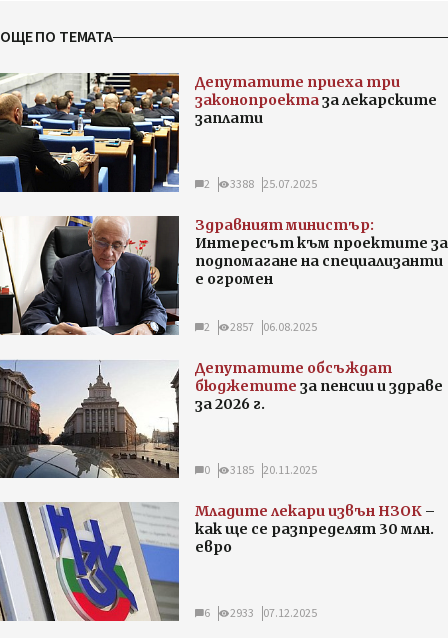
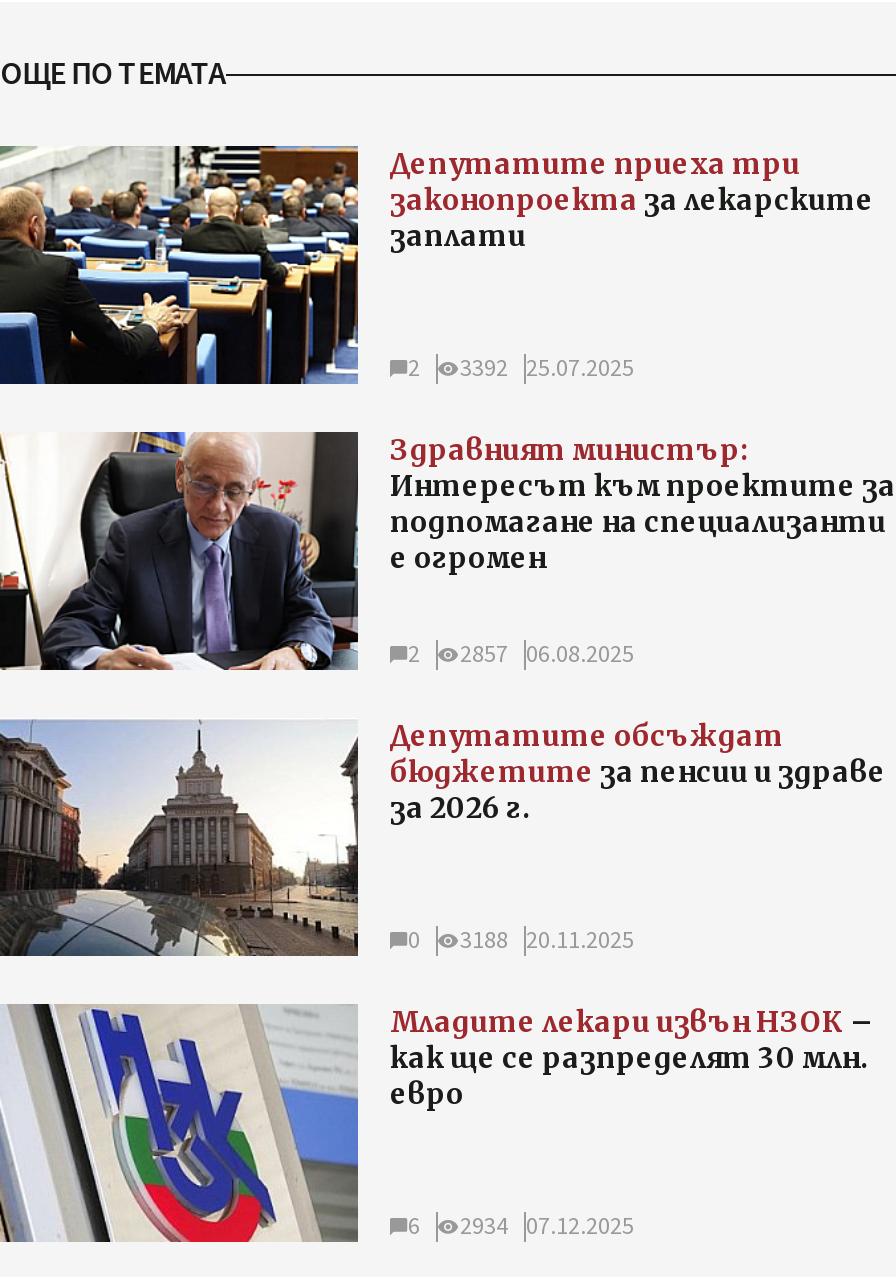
[204,176,317,193] 2 3388 25.07.2025 -> [408,353,634,387] 2 3392 25.07.2025
[204,462,317,479] 0 3185 20.11.2025 -> [408,925,634,959] 0 3188 20.11.2025
[204,605,317,622] 6 2933 07.12.2025 -> [408,1211,634,1245] 6 2934 07.12.2025

